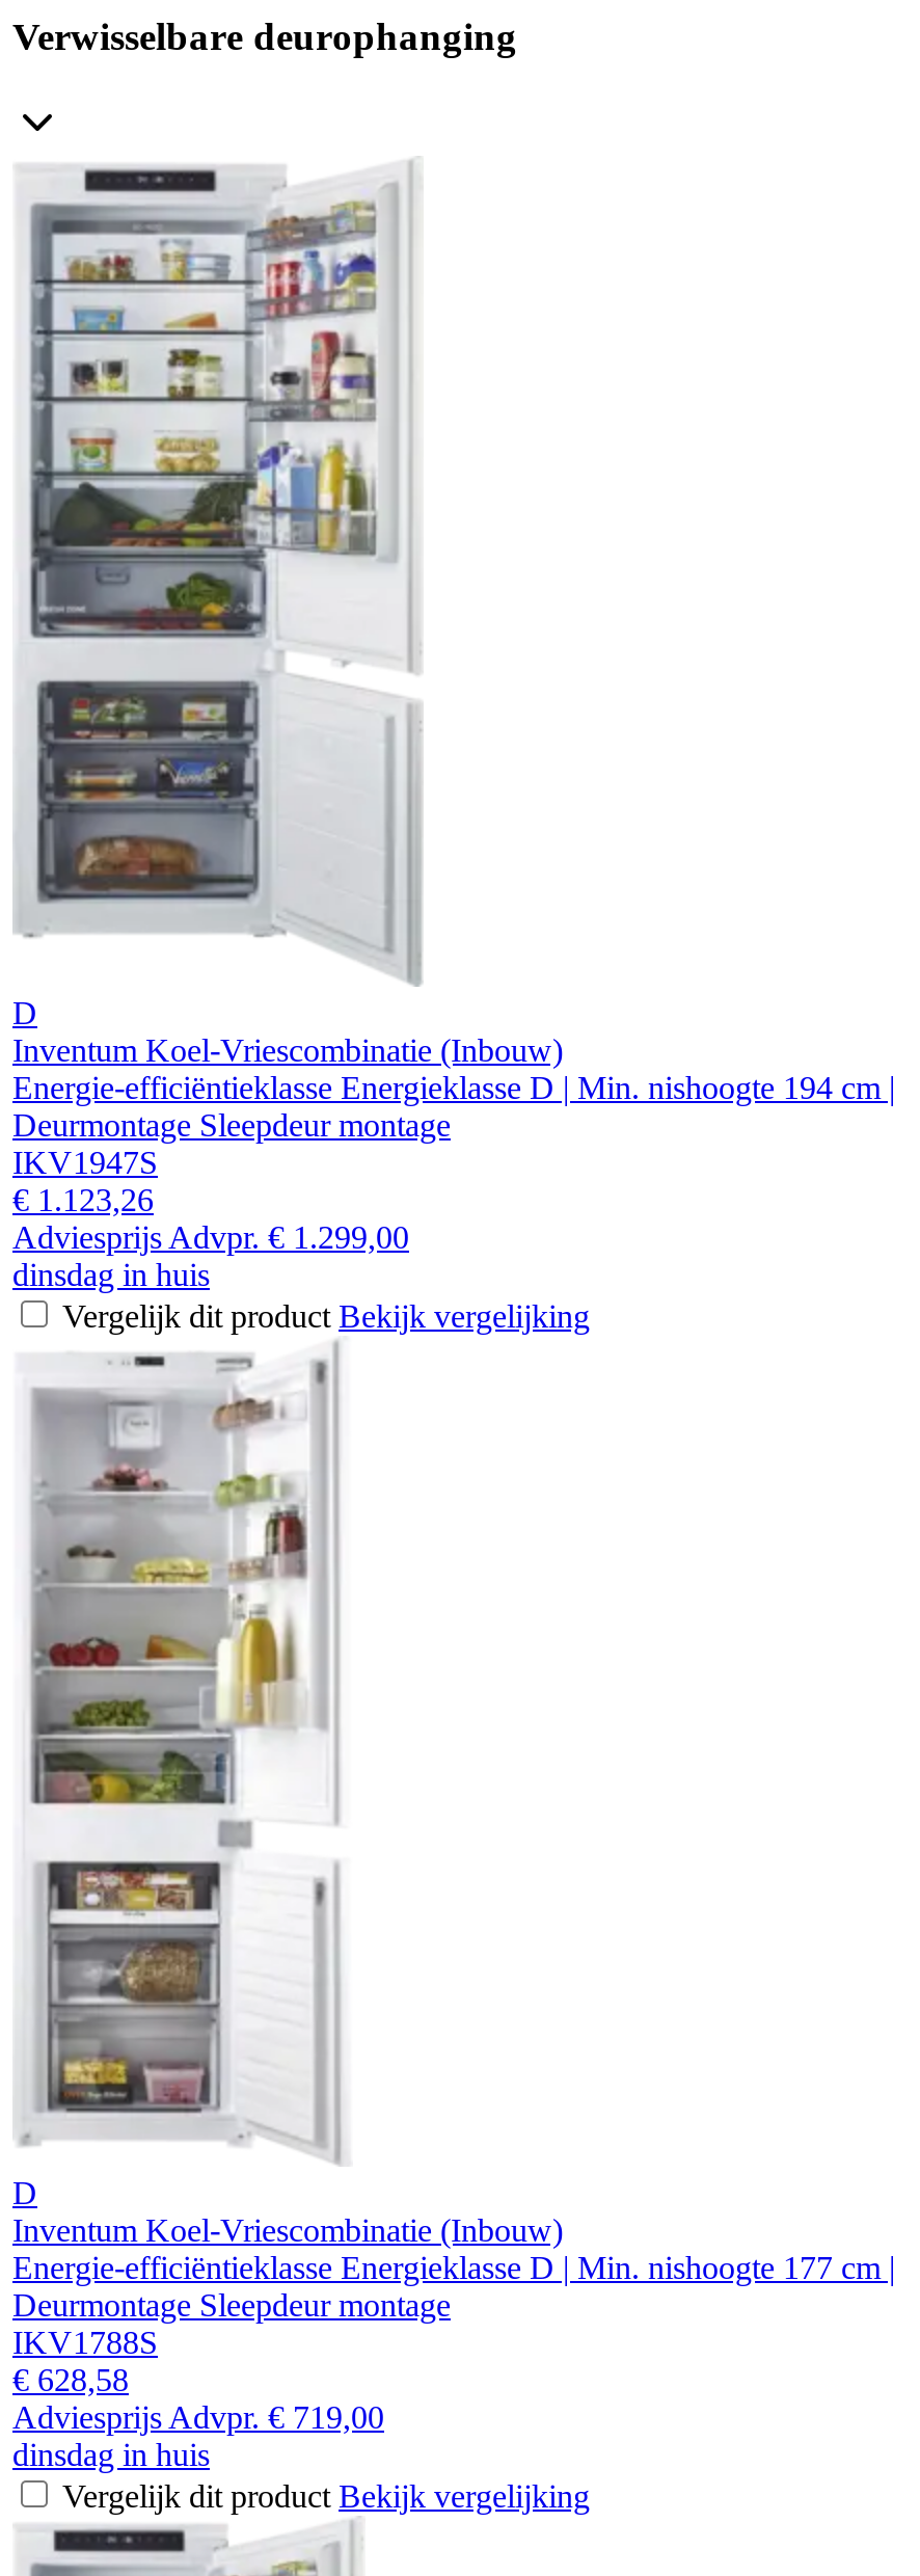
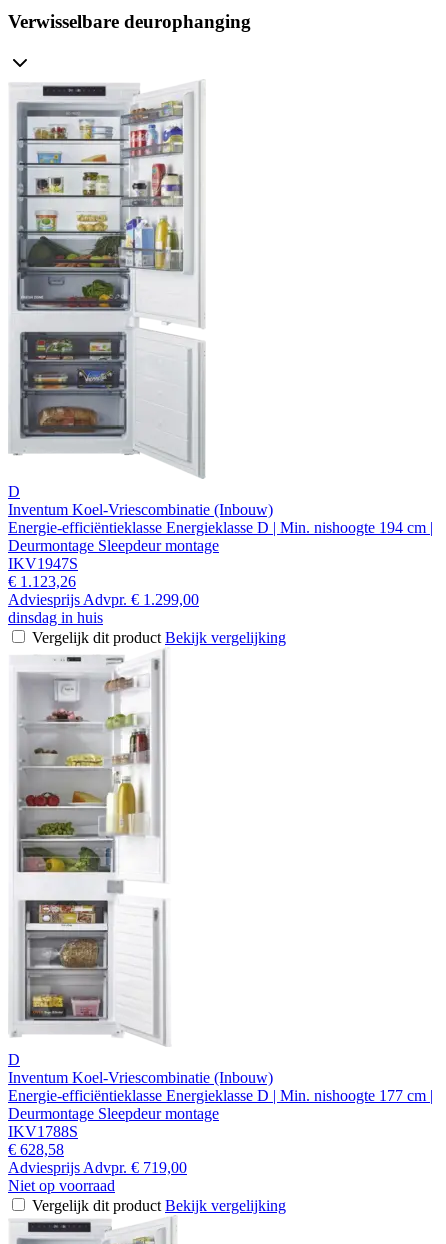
[12,2438,210,2473] dinsdag in huis -> [8,1177,115,1194] Niet op voorraad

